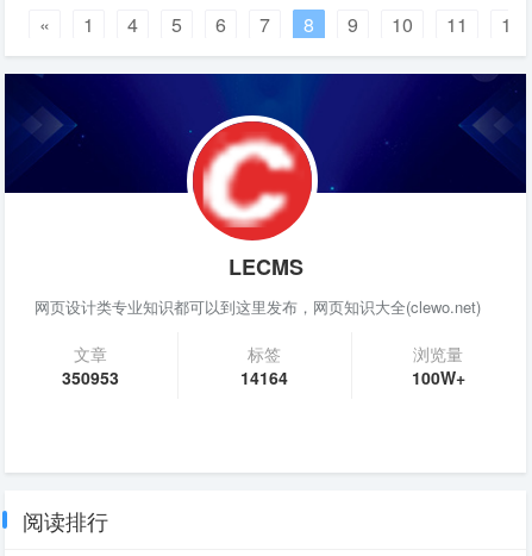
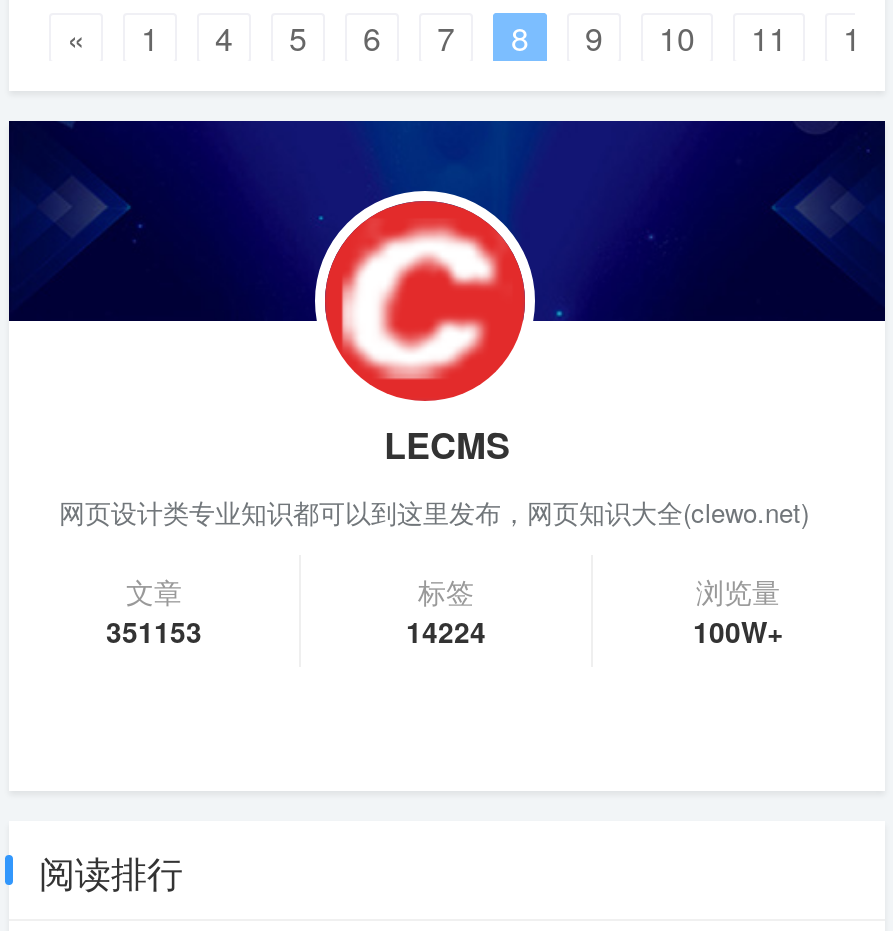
[62,366,120,389] 350953 -> [106,611,202,651] 351153
[241,366,289,389] 14164 -> [406,611,486,651] 14224

